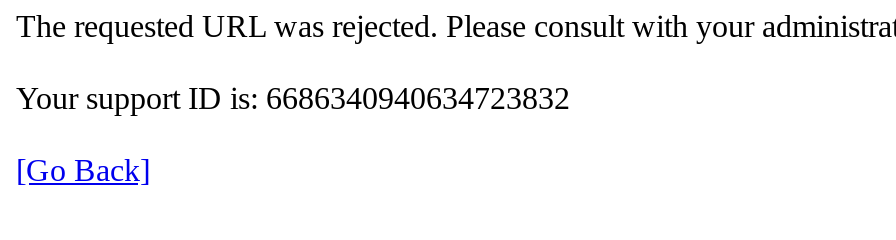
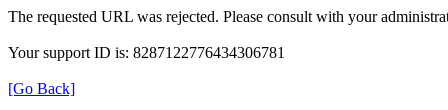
[16,81,570,115] Your support ID is: 6686340940634723832 -> [8,44,285,61] Your support ID is: 8287122776434306781

